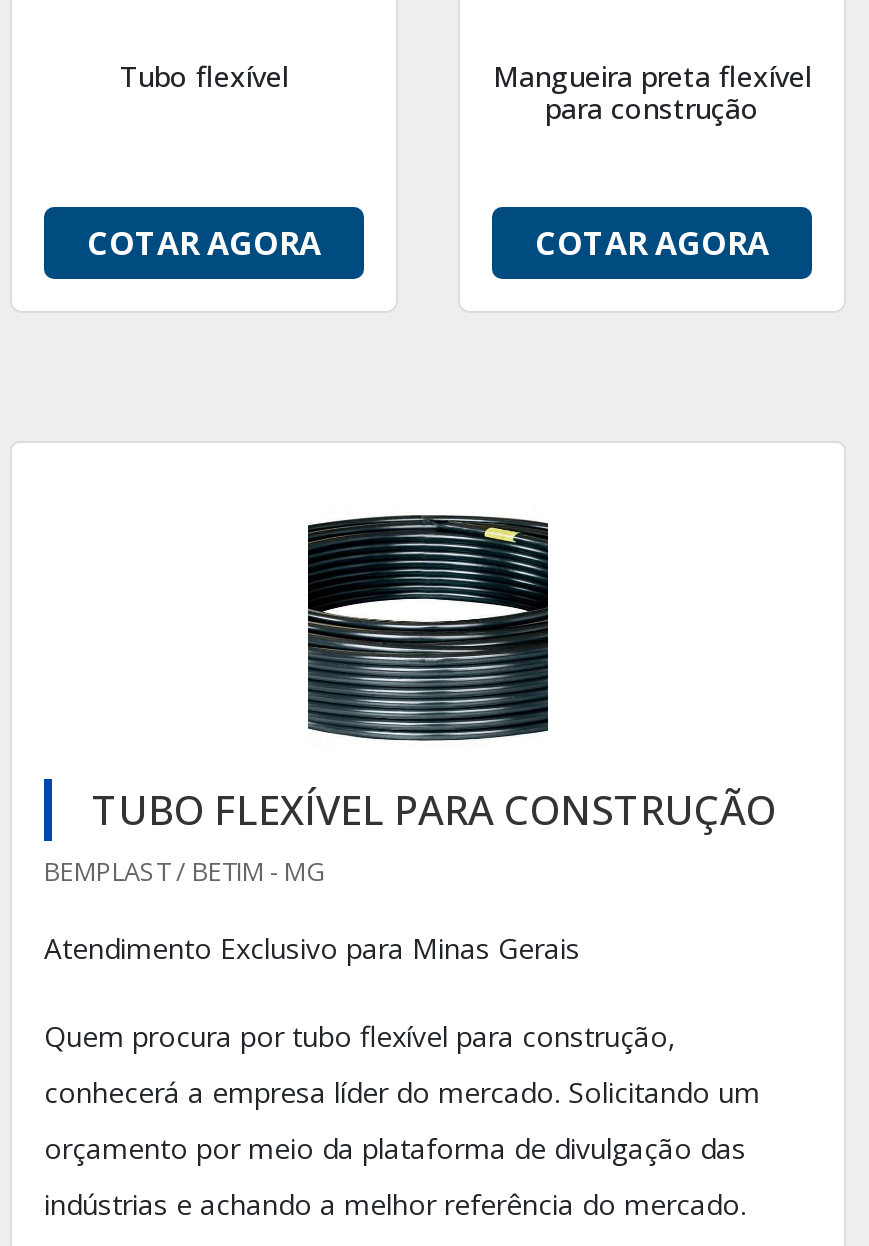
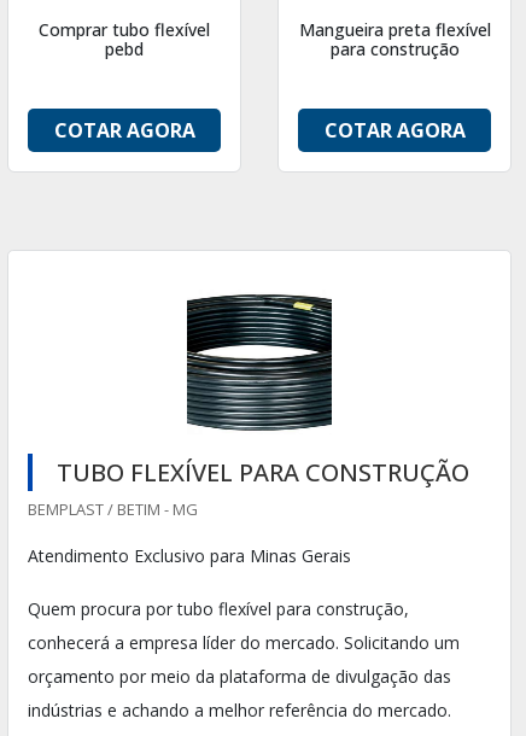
[120,57,288,95] Tubo flexível -> [39,18,210,60] Comprar tubo flexível | pebd

